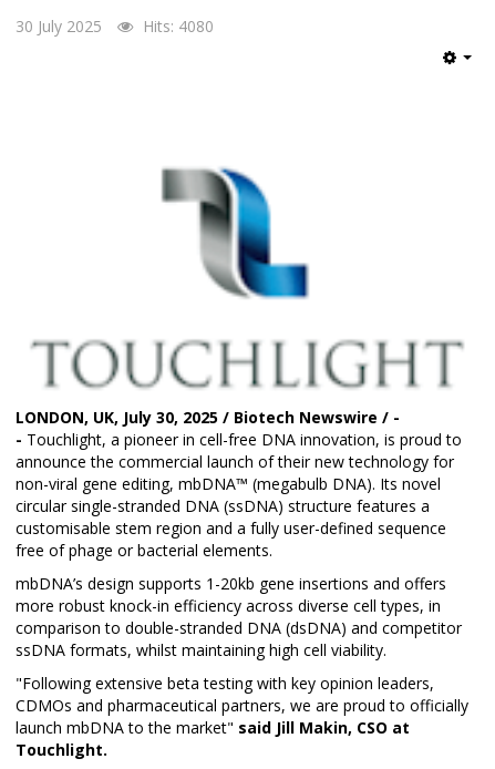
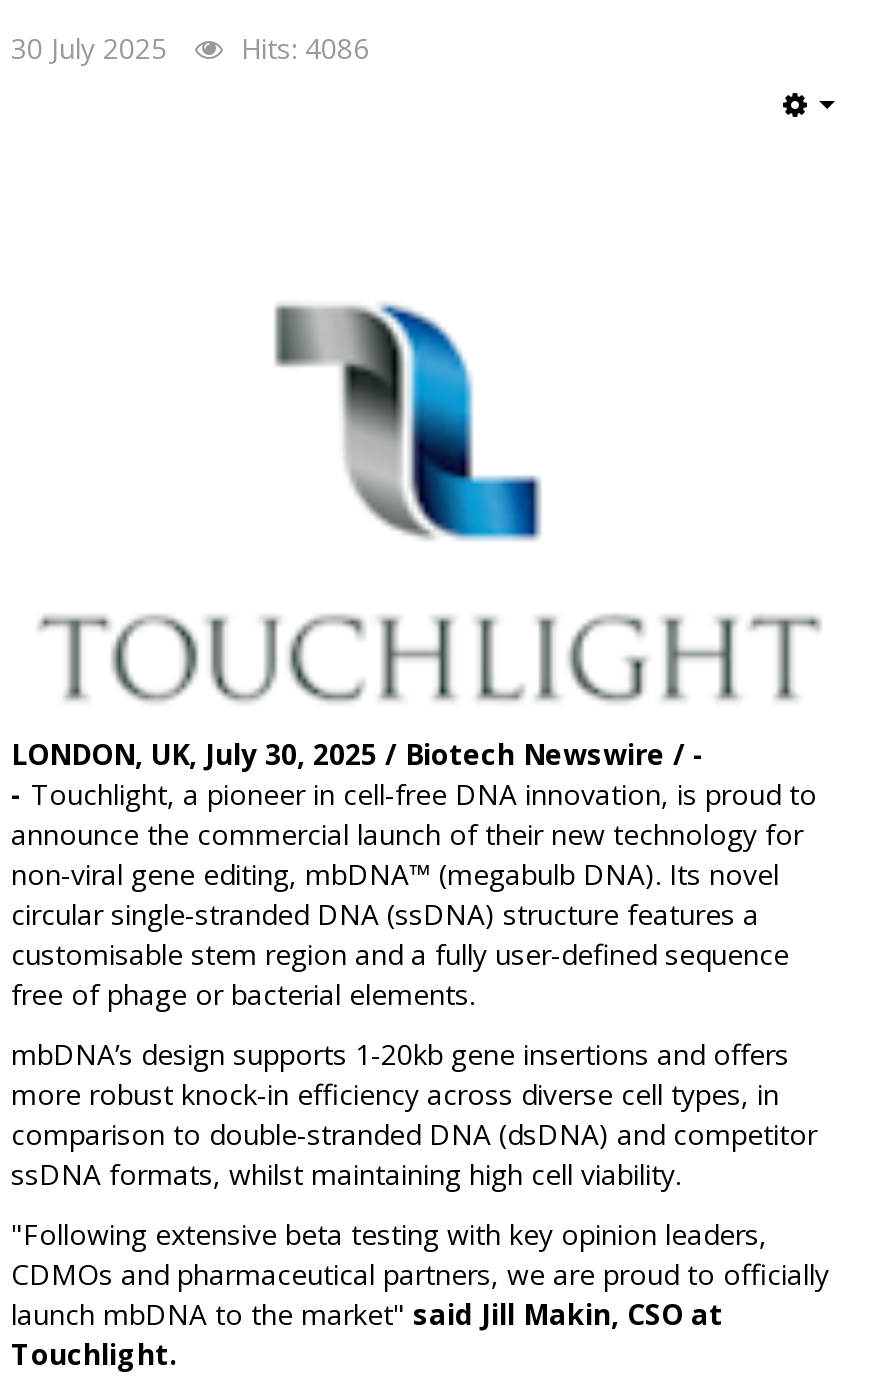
[16,16,214,37] 30 July 2025 Hits: 4080 -> [11,29,369,67] 30 July 2025 Hits: 4086

